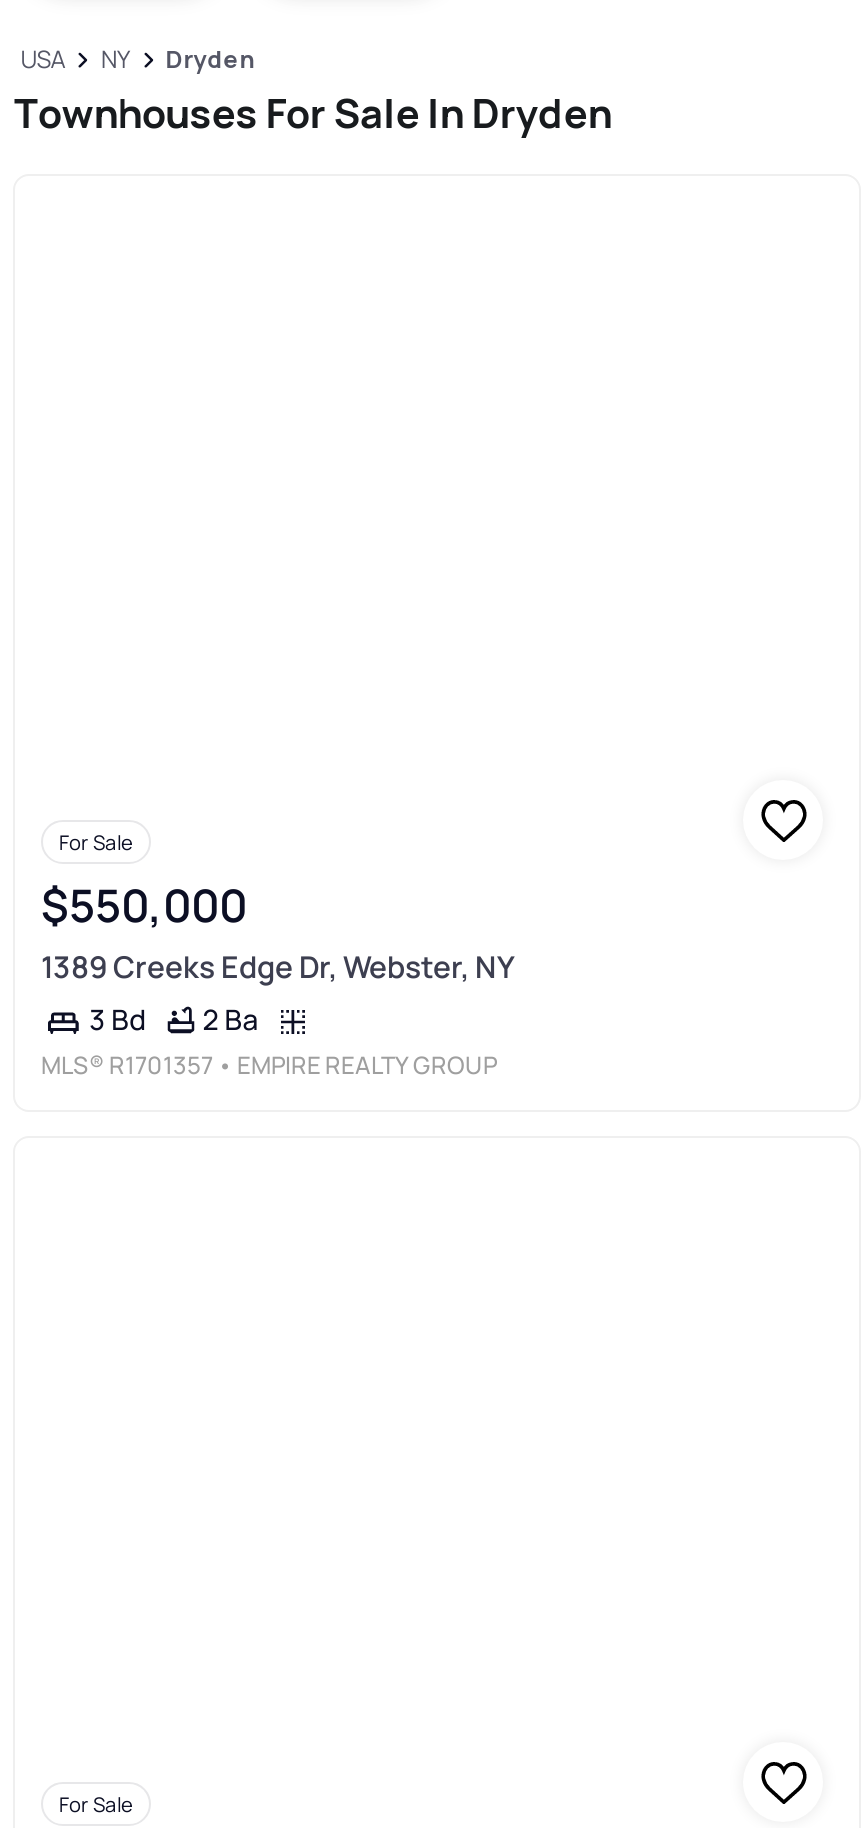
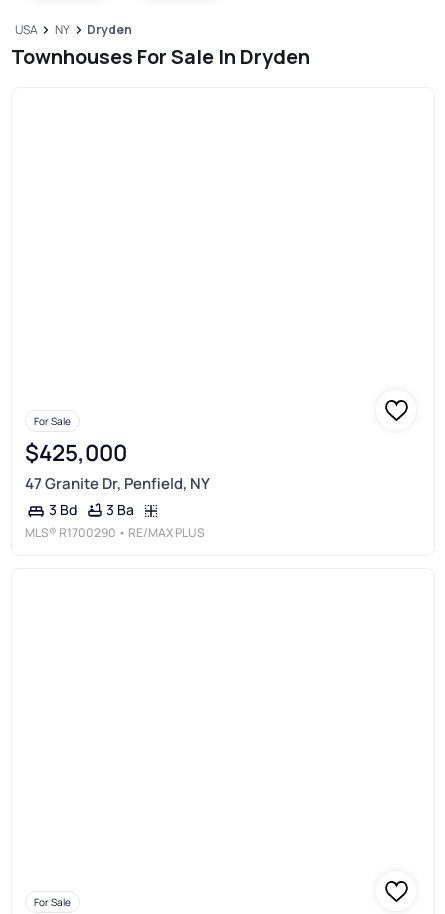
[41,875,515,988] $550,000 | 1389 Creeks Edge Dr, Webster, NY -> [25,437,210,494] $425,000 | 47 Granite Dr, Penfield, NY
[41,999,497,1082] 2 Ba | MLS® R1701357 • EMPIRE REALTY GROUP -> [25,500,205,541] 3 Ba | MLS® R1700290 • RE/MAX PLUS

